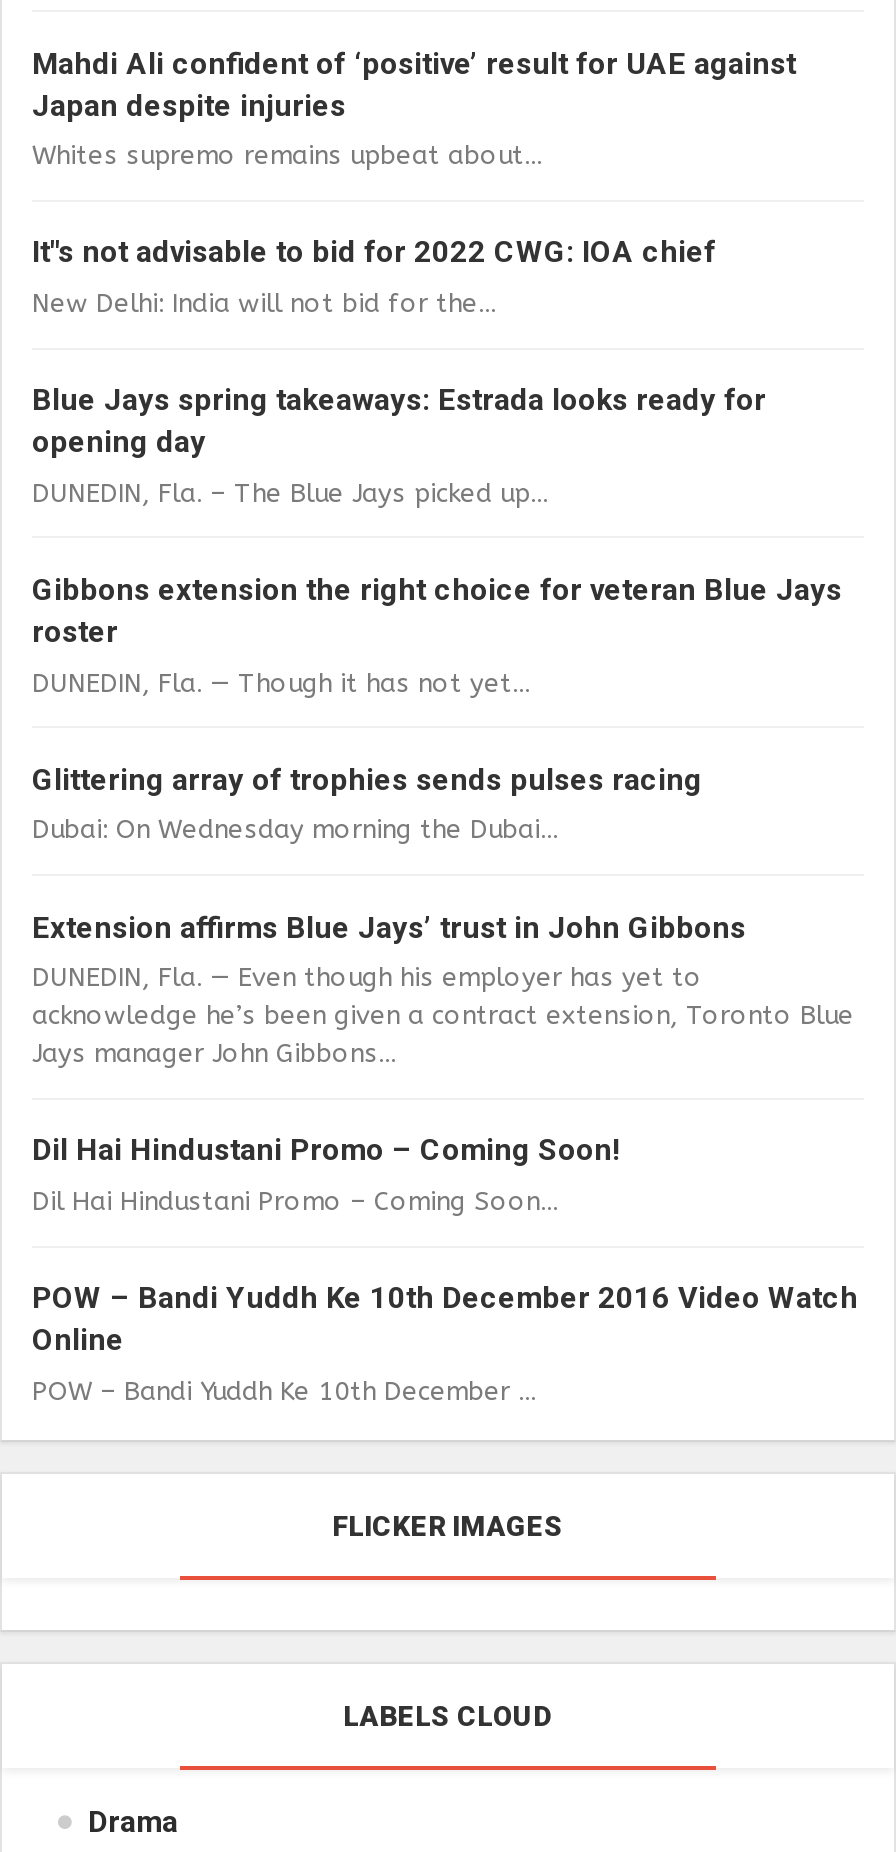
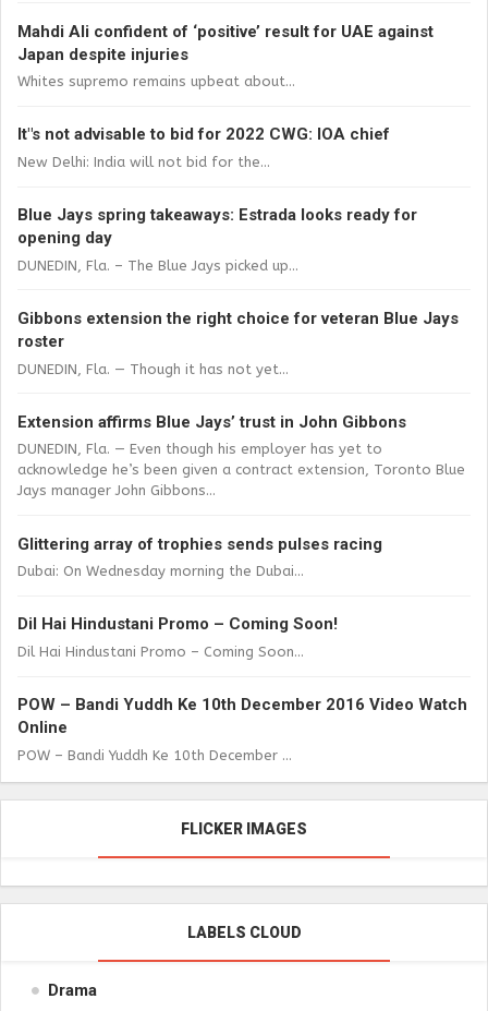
moved [32,762,702,845] -> [17,534,382,579]: Glittering array of trophies sends pulses racing | Dubai: On Wednesday morning the Dubai...
moved [32,909,854,1068] -> [17,412,465,499]: Extension affirms Blue Jays’ trust in John Gibbons | DUNEDIN, Fla. — Even though his employer has yet to | acknowledge he’s been given a contract extension, Toronto Blue | Jays manager John Gibbons...

